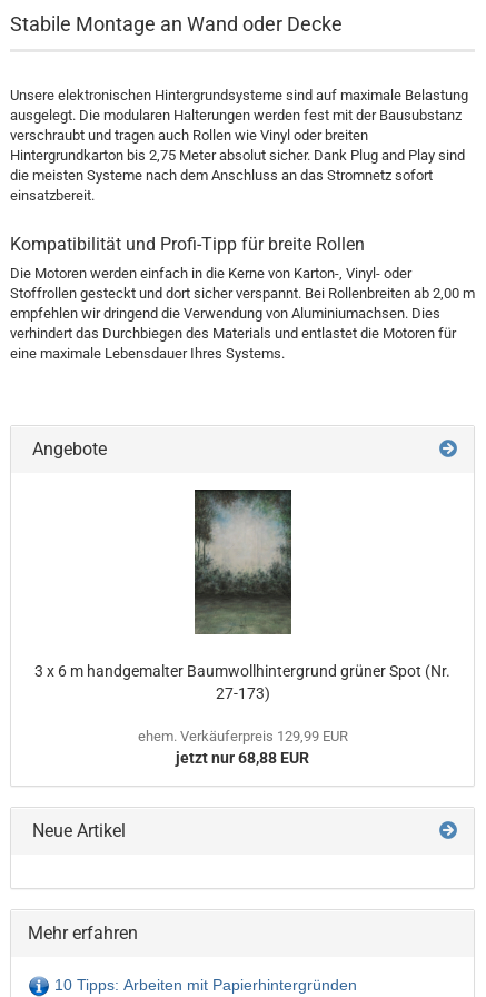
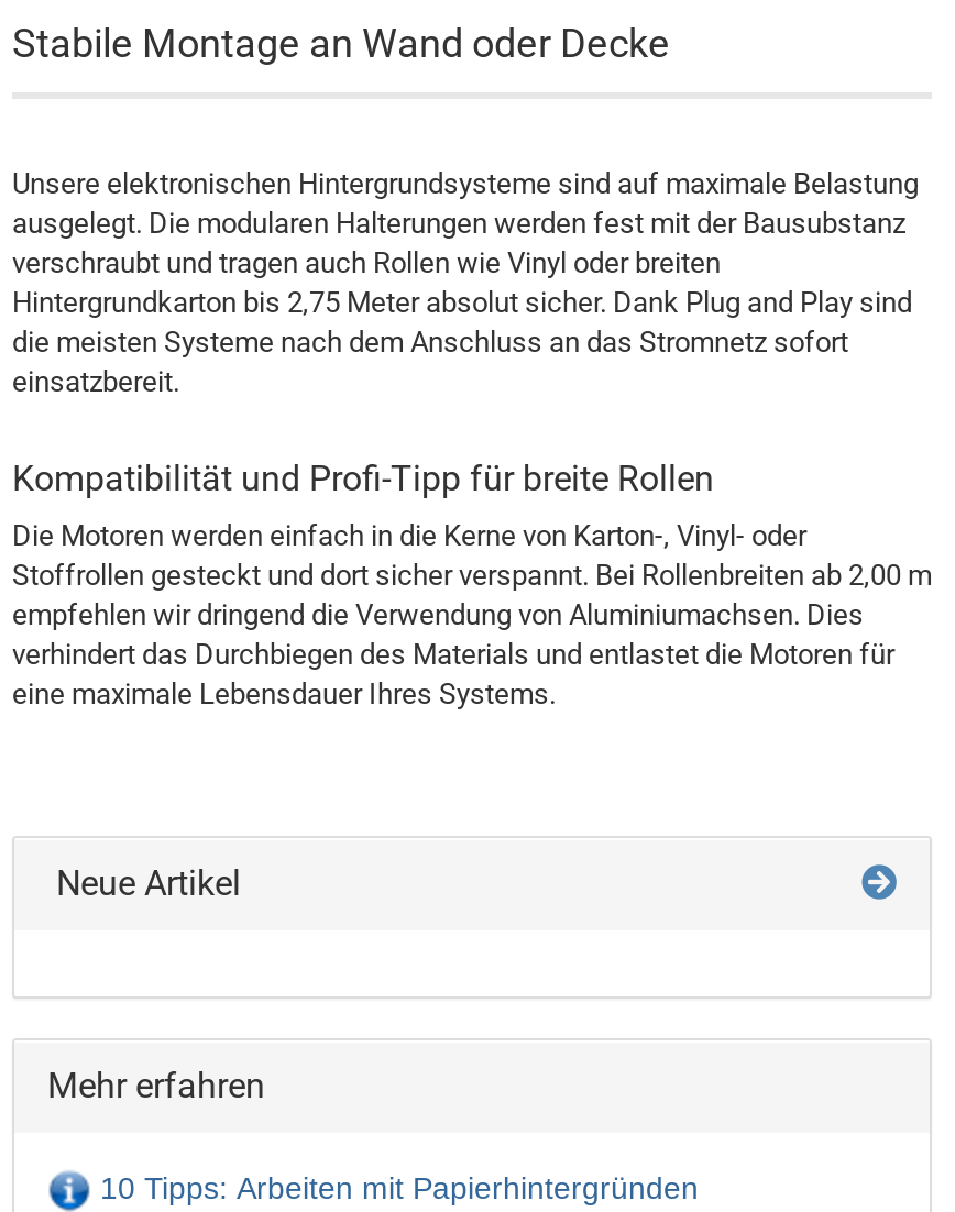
[28,438,107,460] Angebote -> none
[34,488,450,767] [image] | 3 x 6 m handgemalter Baumwollhintergrund grüner Spot (Nr. | 27-173) | ehem. Verkäuferpreis 129,99 EUR | jetzt nur 68,88 EUR -> none

